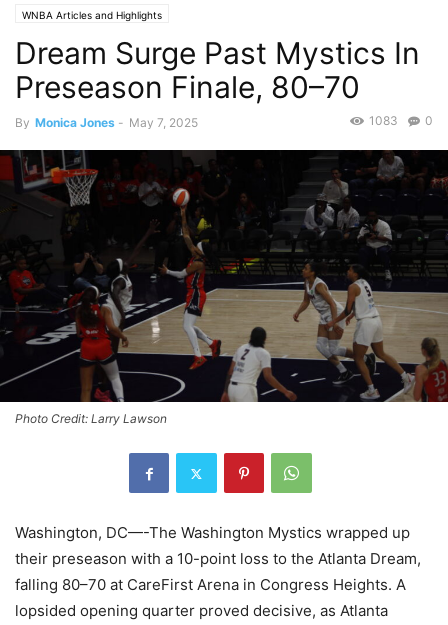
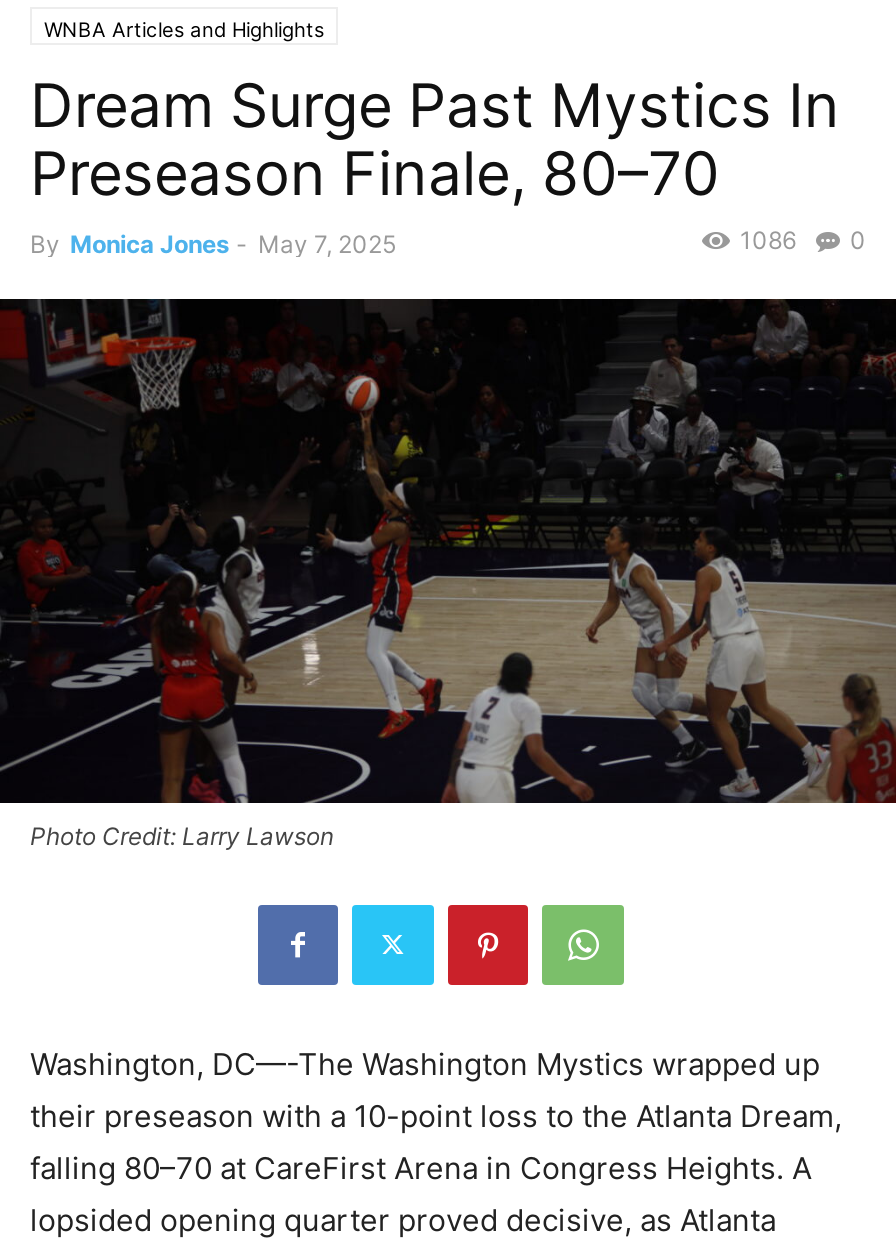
[369,113,433,128] 1083 0 -> [740,225,866,255] 1086 0

